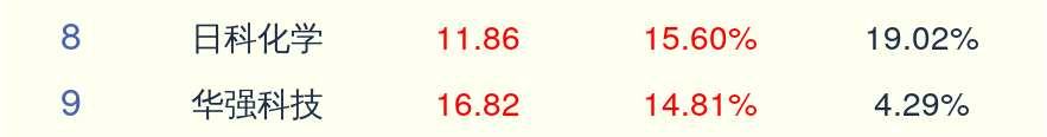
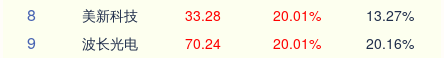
[191,13,978,60] 日科化学 | 11.86 | 15.60% | 19.02% -> [82,5,414,25] 美新科技 | 33.28 | 20.01% | 13.27%
[191,79,969,126] 华强科技 | 16.82 | 14.81% | 4.29% -> [82,33,414,53] 波长光电 | 70.24 | 20.01% | 20.16%

